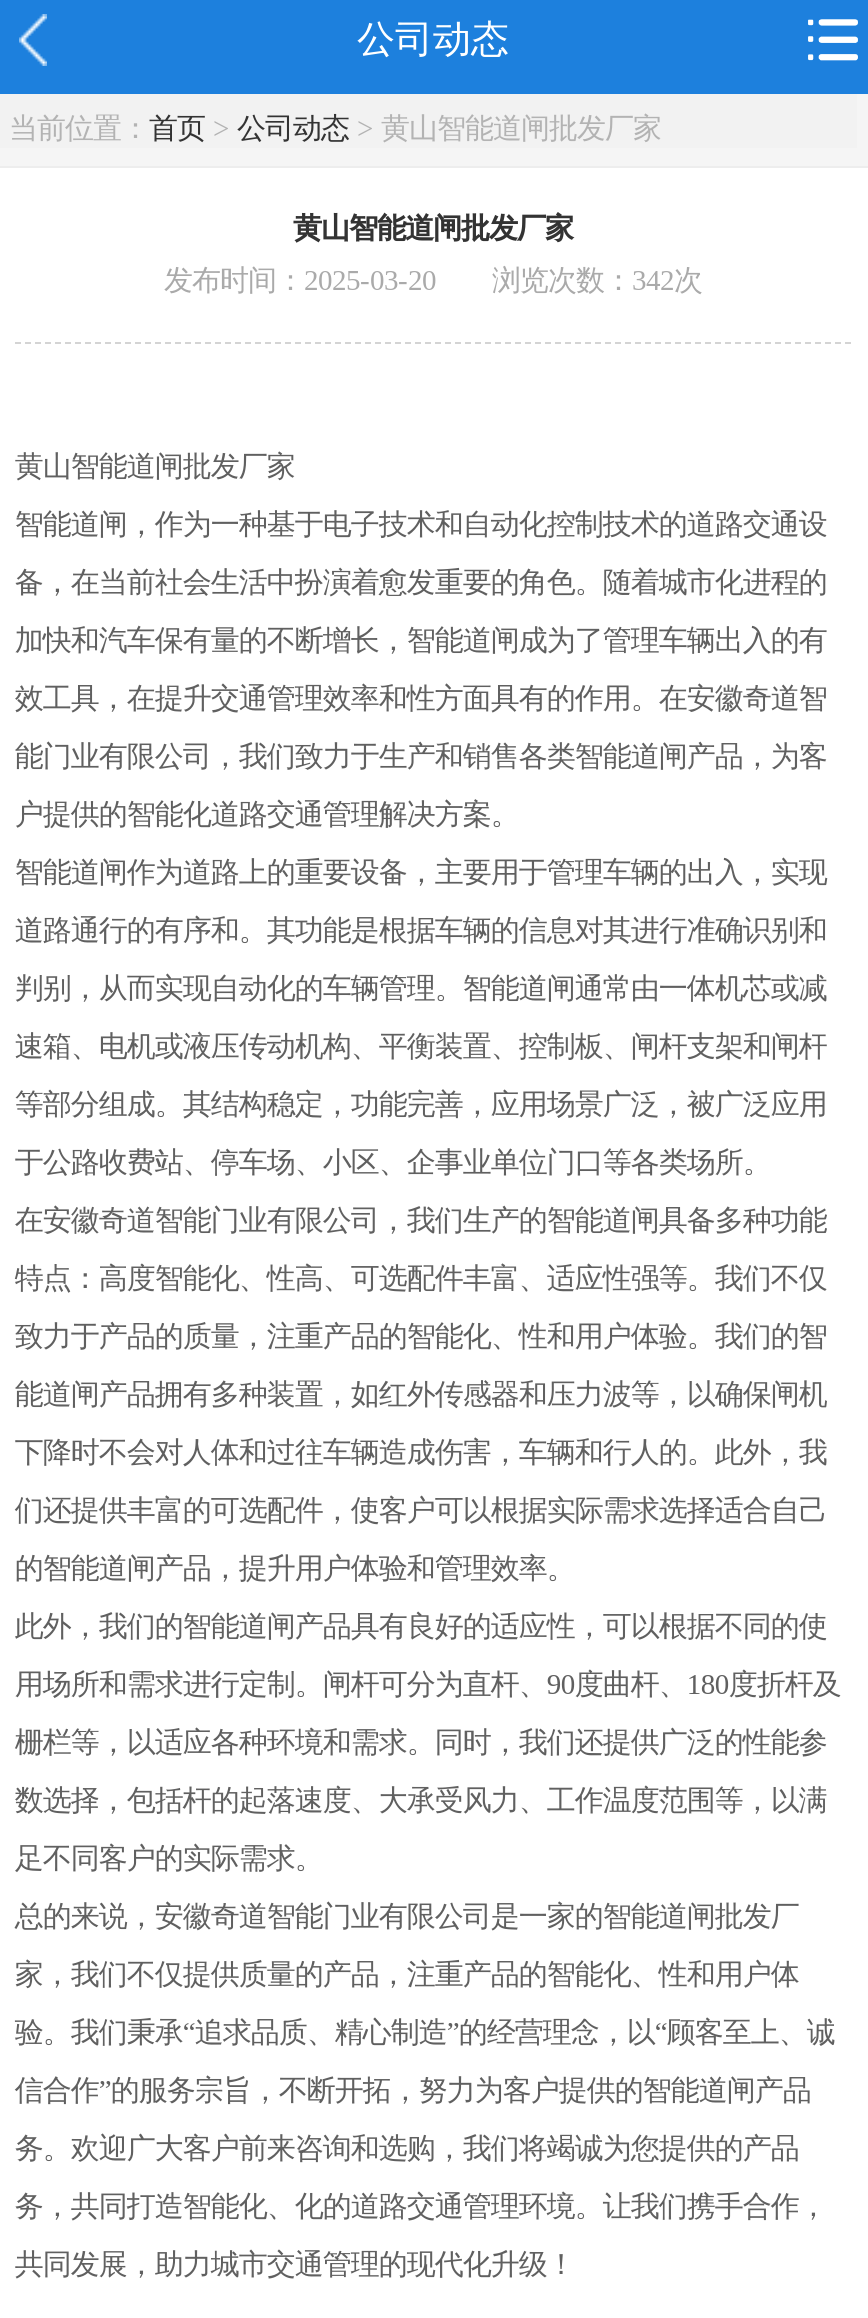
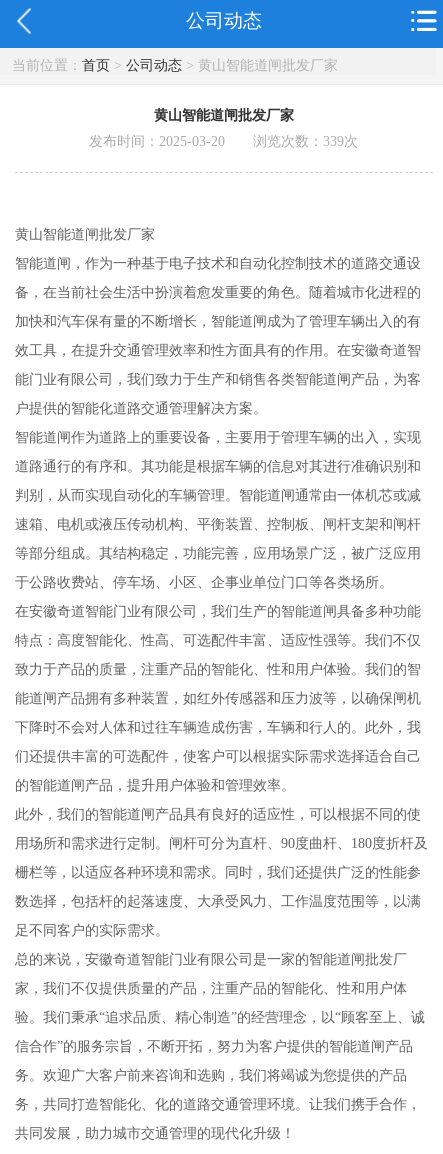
[164,265,702,297] 发布时间：2025-03-20 浏览次数：342次 -> [89,133,358,149] 发布时间：2025-03-20 浏览次数：339次

